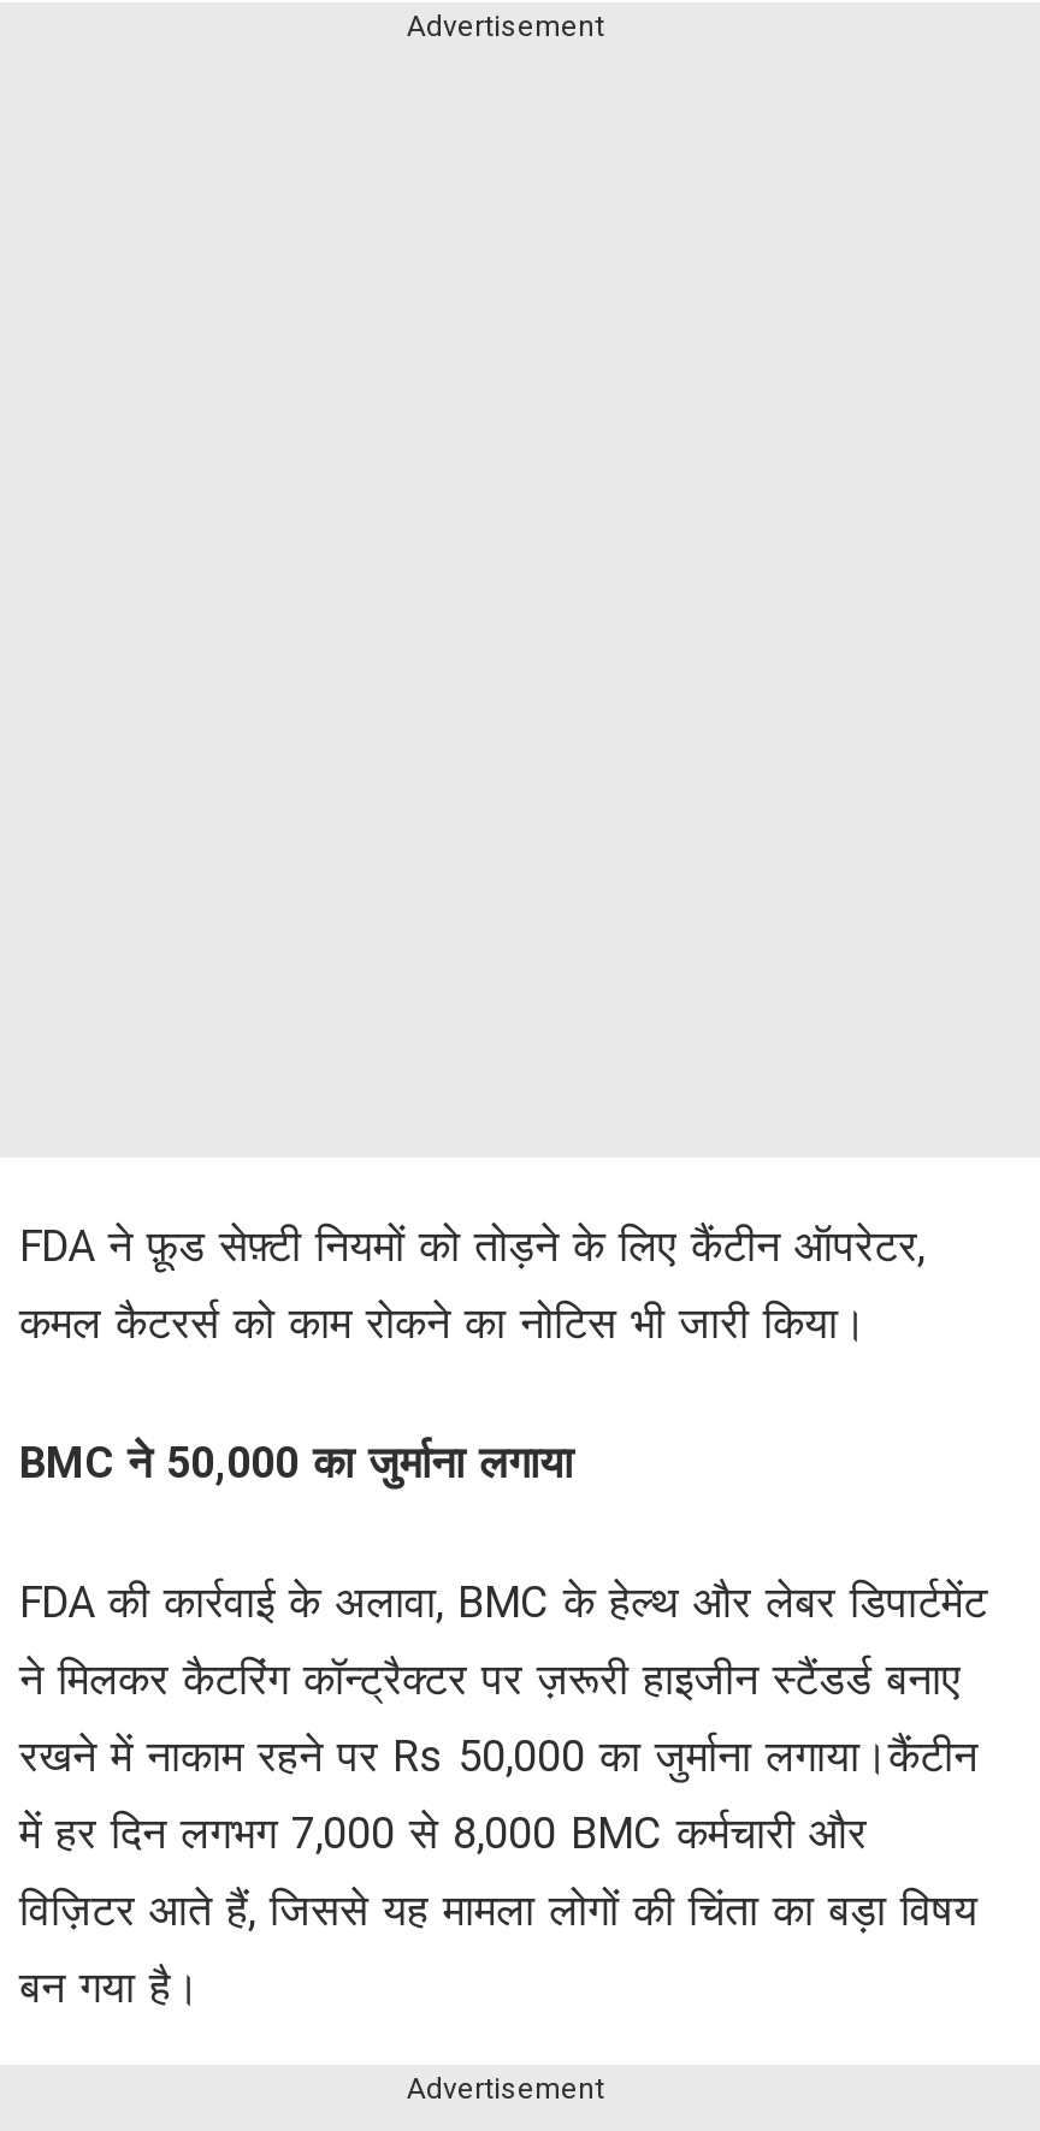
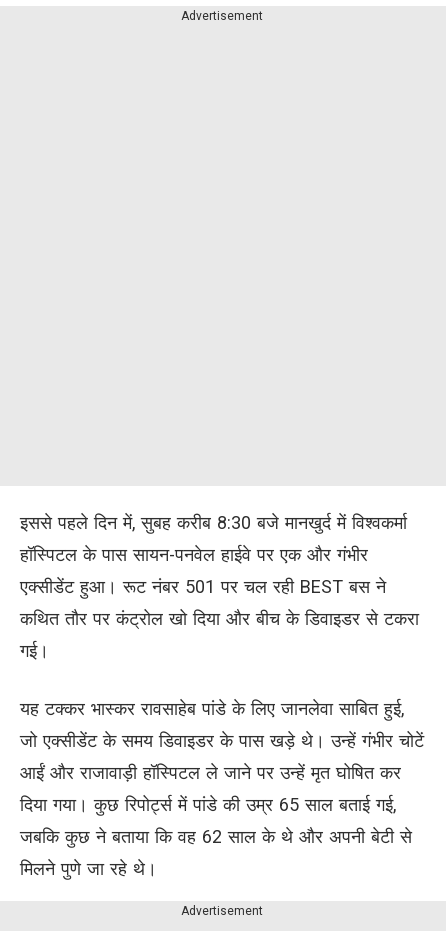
[19,1221,987,2013] FDA ने फ़ूड सेफ़्टी नियमों को तोड़ने के लिए कैंटीन ऑपरेटर, | कमल कैटरर्स को काम रोकने का नोटिस भी जारी किया। | BMC ने 50,000 का जुर्माना लगाया | FDA की कार्रवाई के अलावा, BMC के हेल्थ और लेबर डिपार्टमेंट | ने मिलकर कैटरिंग कॉन्ट्रैक्टर पर ज़रूरी हाइजीन स्टैंडर्ड बनाए | रखने में नाकाम रहने पर Rs 50,000 का जुर्माना लगाया।कैंटीन | में हर दिन लगभग 7,000 से 8,000 BMC कर्मचारी और | विज़िटर आते हैं, जिससे यह मामला लोगों की चिंता का बड़ा विषय | बन गया है। -> [20,512,424,879] इससे पहले दिन में, सुबह करीब 8:30 बजे मानखुर्द में विश्वकर्मा | हॉस्पिटल के पास सायन-पनवेल हाईवे पर एक और गंभीर | एक्सीडेंट हुआ। रूट नंबर 501 पर चल रही BEST बस ने | कथित तौर पर कंट्रोल खो दिया और बीच के डिवाइडर से टकरा | गई। | यह टक्कर भास्कर रावसाहेब पांडे के लिए जानलेवा साबित हुई, | जो एक्सीडेंट के समय डिवाइडर के पास खड़े थे। उन्हें गंभीर चोटें | आईं और राजावाड़ी हॉस्पिटल ले जाने पर उन्हें मृत घोषित कर | दिया गया। कुछ रिपोर्ट्स में पांडे की उम्र 65 साल बताई गई, | जबकि कुछ ने बताया कि वह 62 साल के थे और अपनी बेटी से | मिलने पुणे जा रहे थे।

